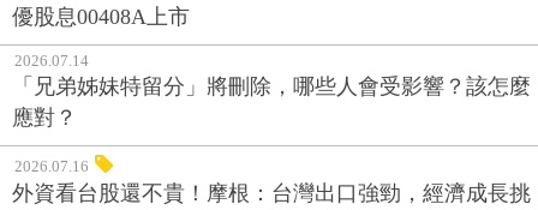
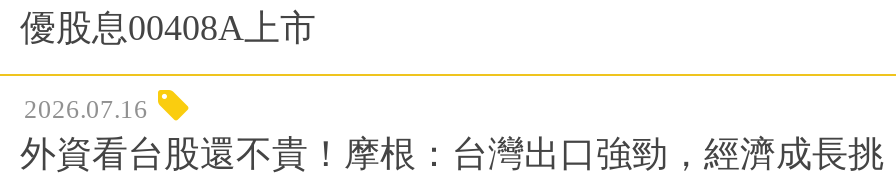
[12,51,531,129] 2026.07.14 | 「兄弟姊妹特留分」將刪除，哪些人會受影響？該怎麼 | 應對？ -> none

